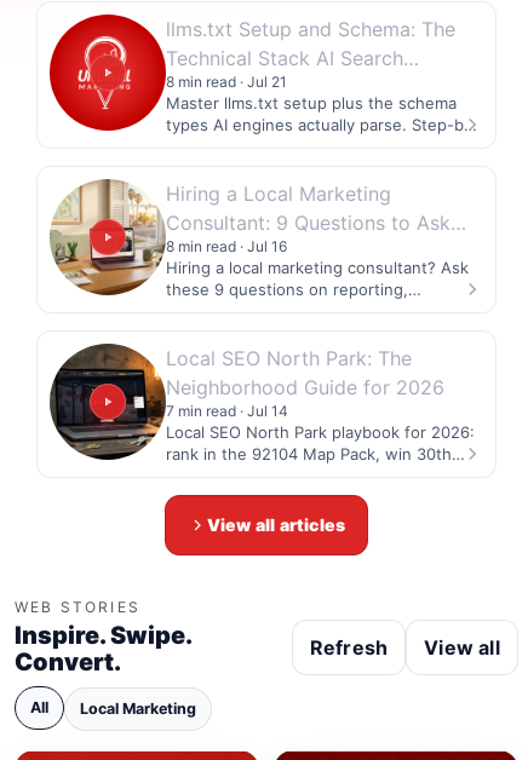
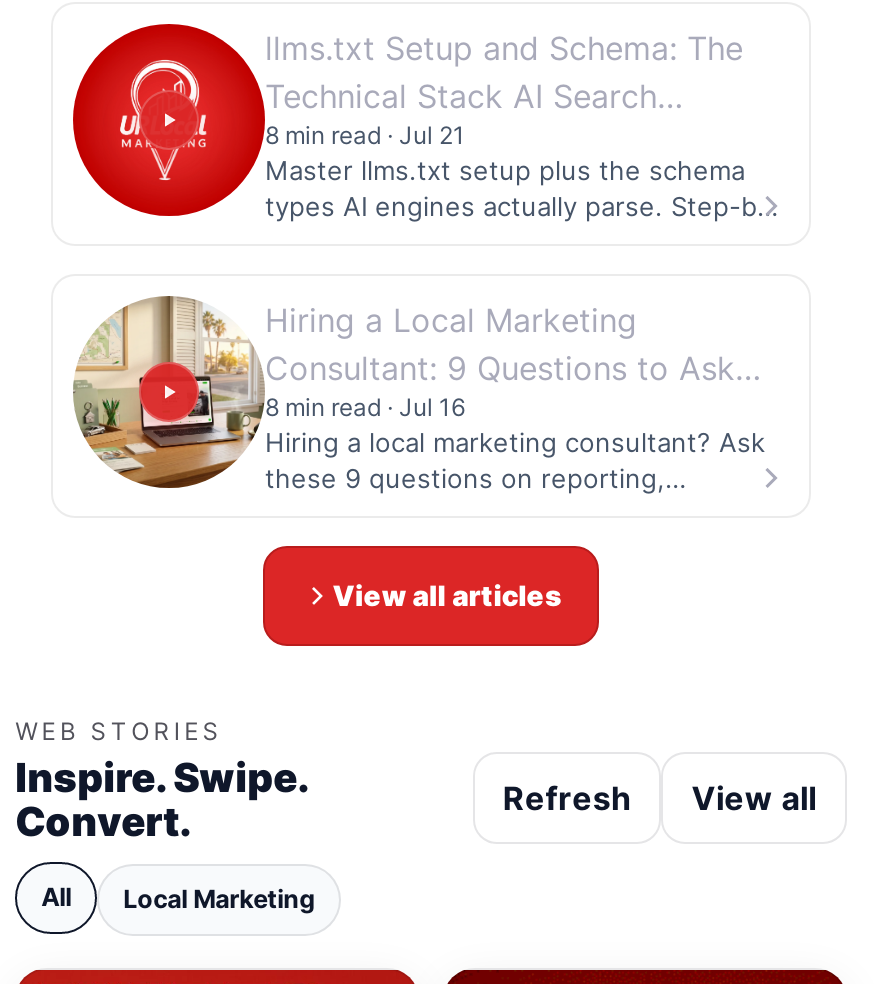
[50,344,475,464] [image] | Local SEO North Park: The | Neighborhood Guide for 2026 | 7 min read · Jul 14 | Local SEO North Park playbook for 2026: | rank in the 92104 Map Pack, win 30th… -> none

